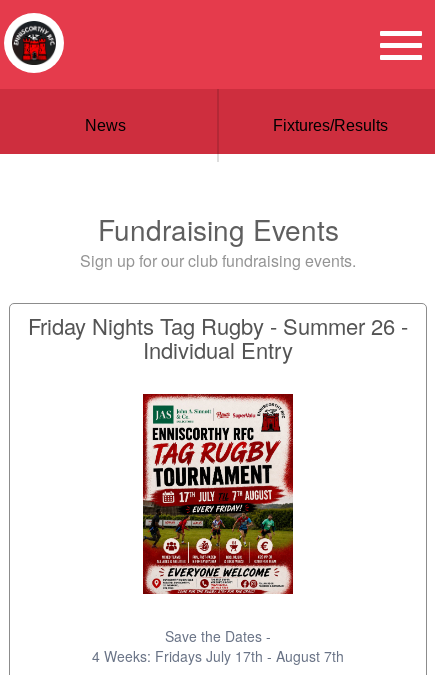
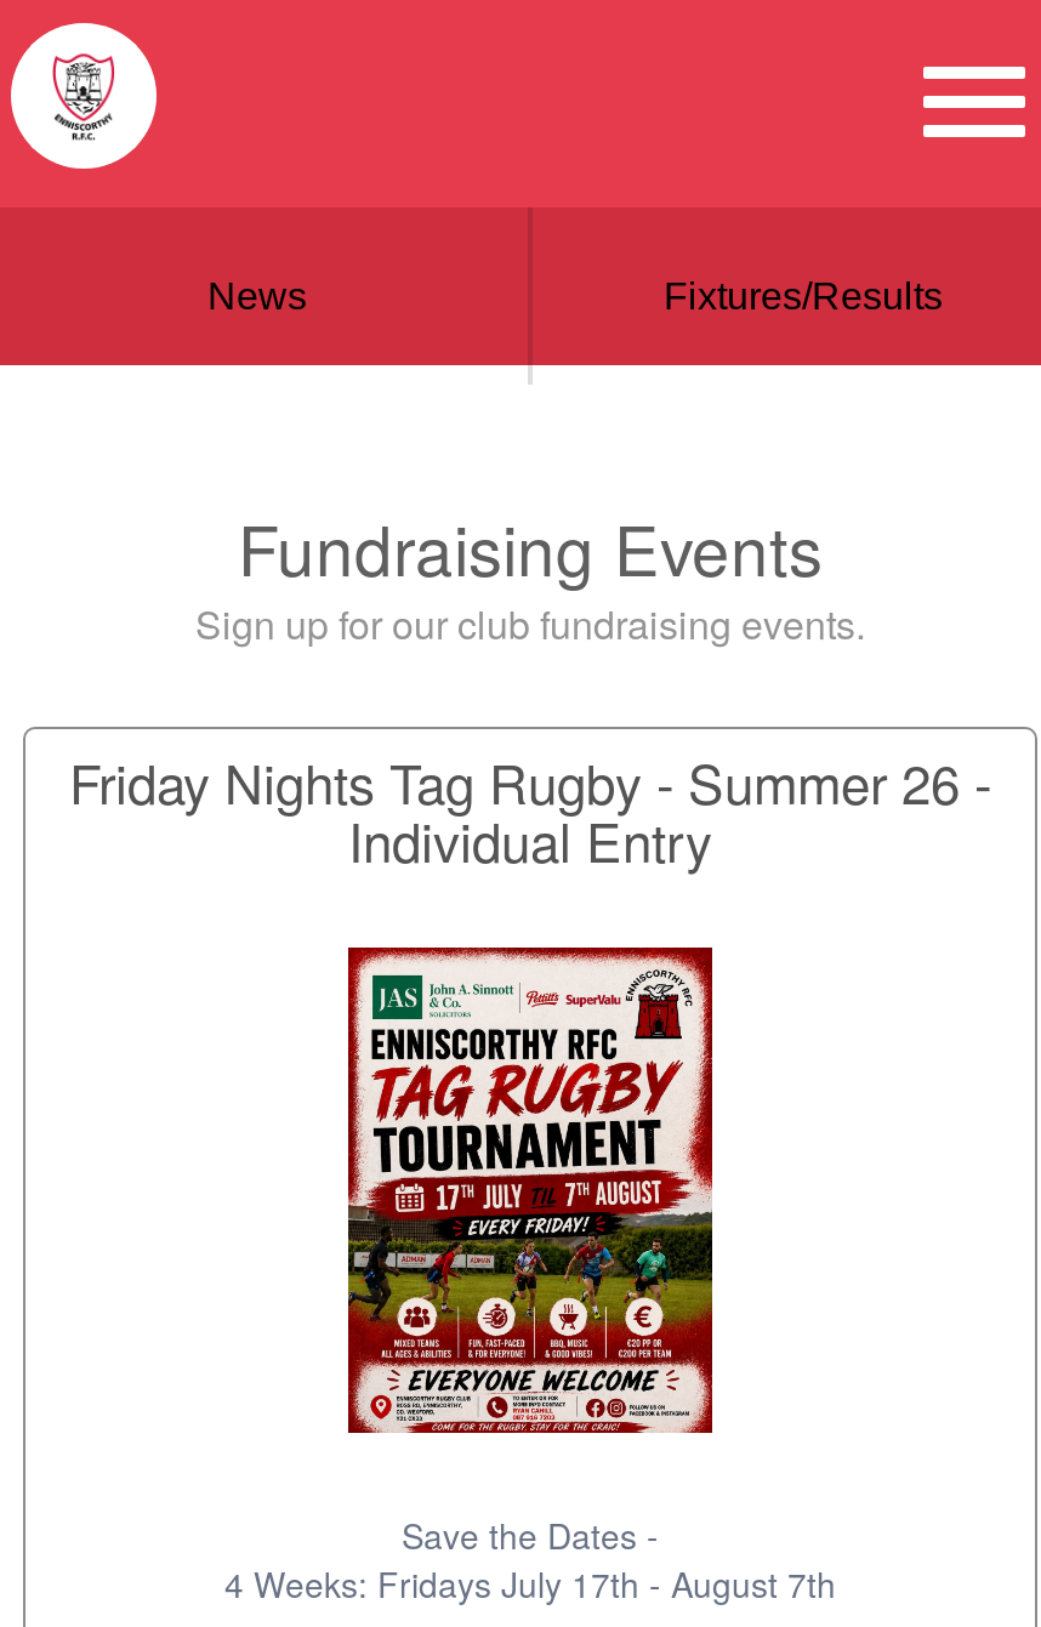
[11,20,57,66] [image] -> [30,42,137,149] [image]

